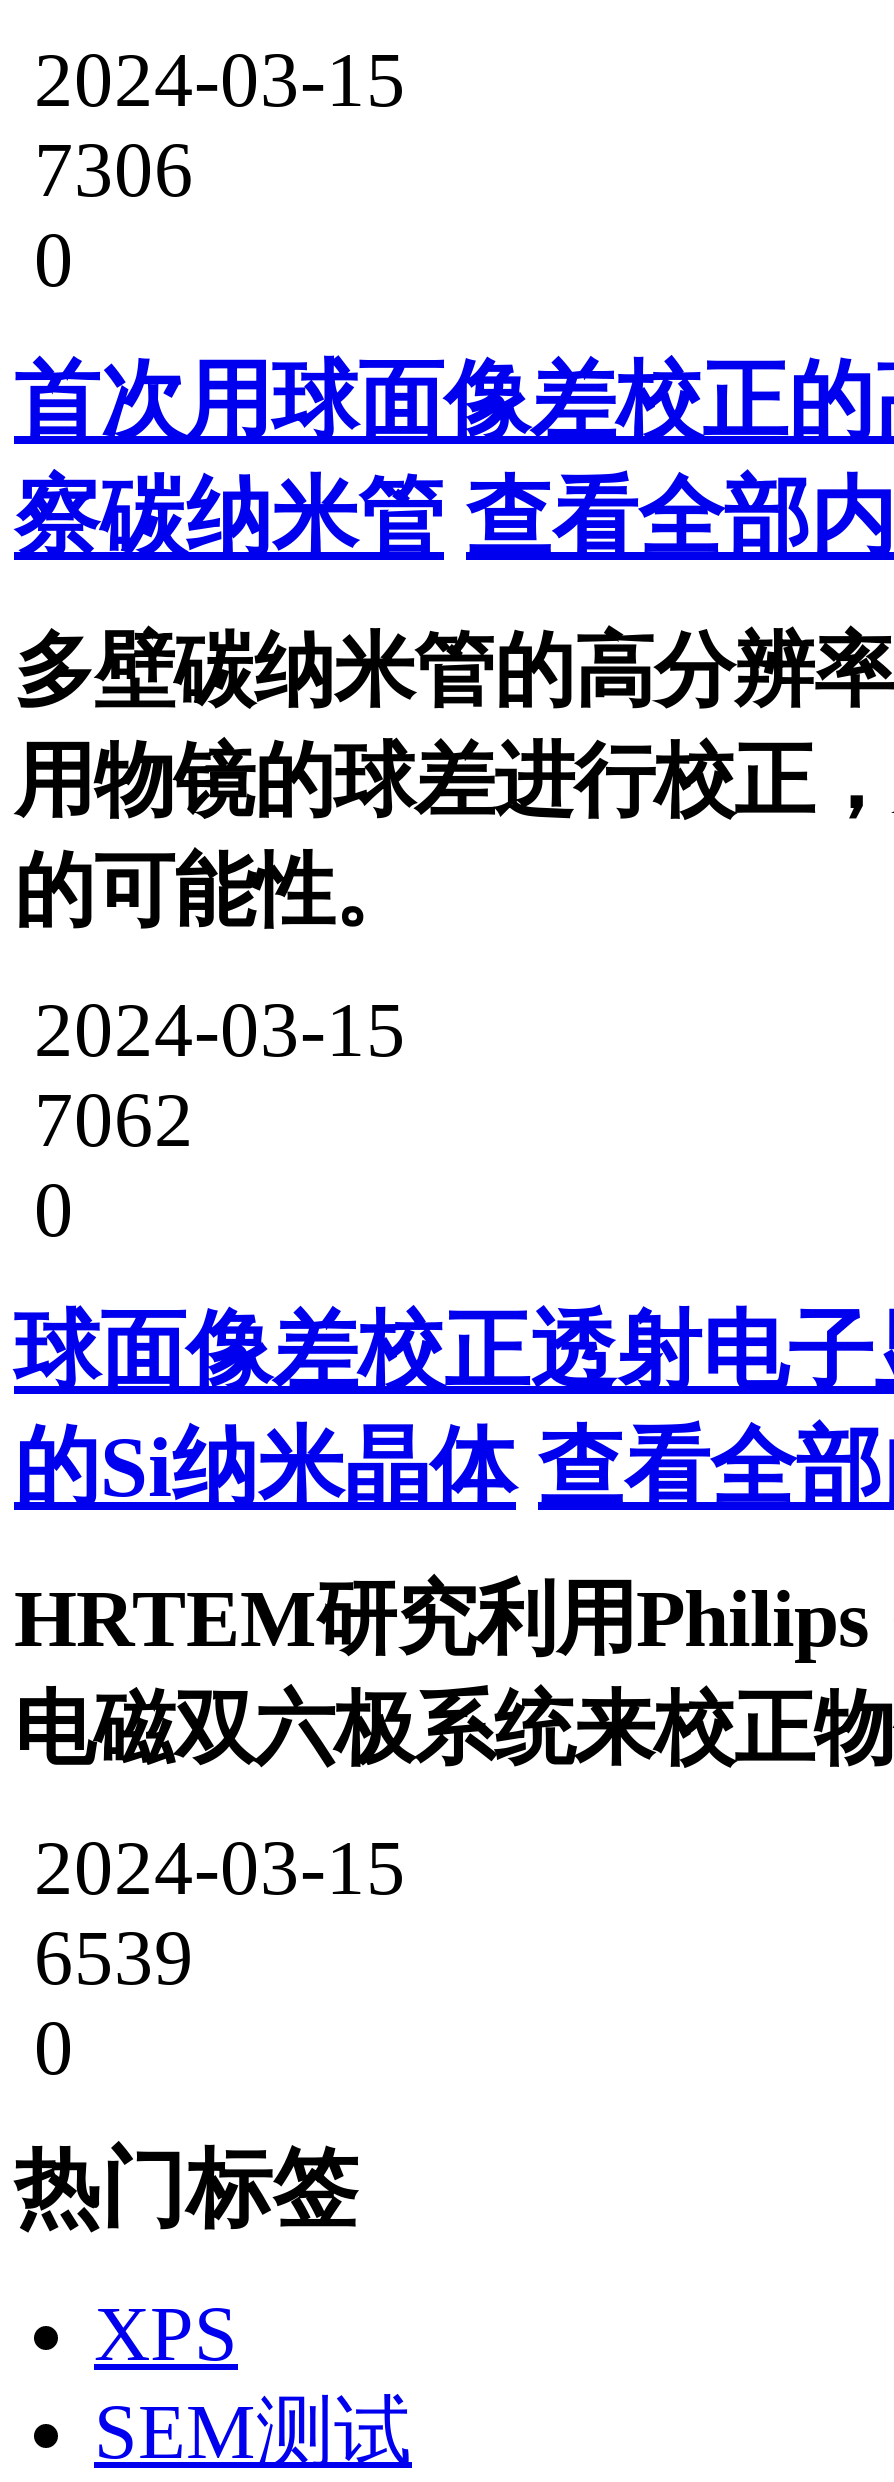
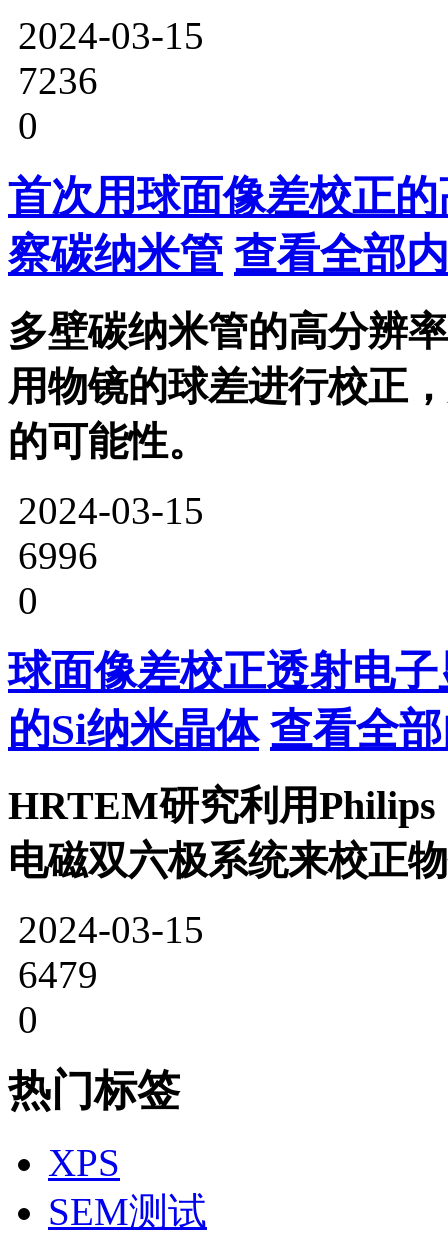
[14,126,194,212] 7306 -> [8,59,98,102] 7236
[14,1075,194,1161] 7062 -> [8,534,98,577] 6996
[14,1914,194,2000] 6539 -> [8,953,98,996] 6479

